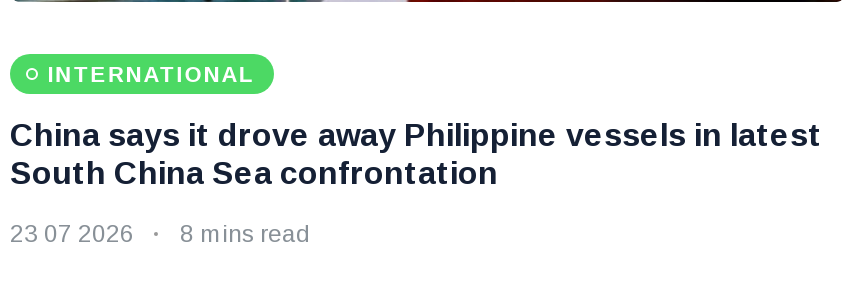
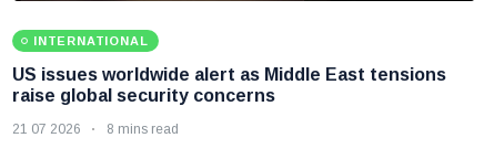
[10,117,822,189] China says it drove away Philippine vessels in latest | South China Sea confrontation -> [12,65,446,104] US issues worldwide alert as Middle East tensions | raise global security concerns
[10,219,310,247] 23 07 2026 8 mins read -> [12,121,179,136] 21 07 2026 8 mins read

